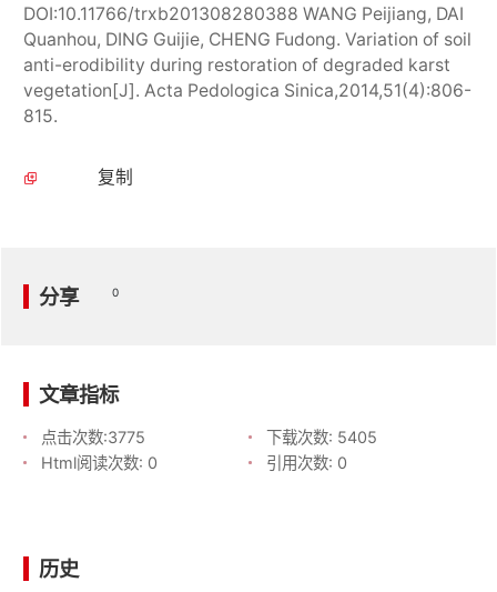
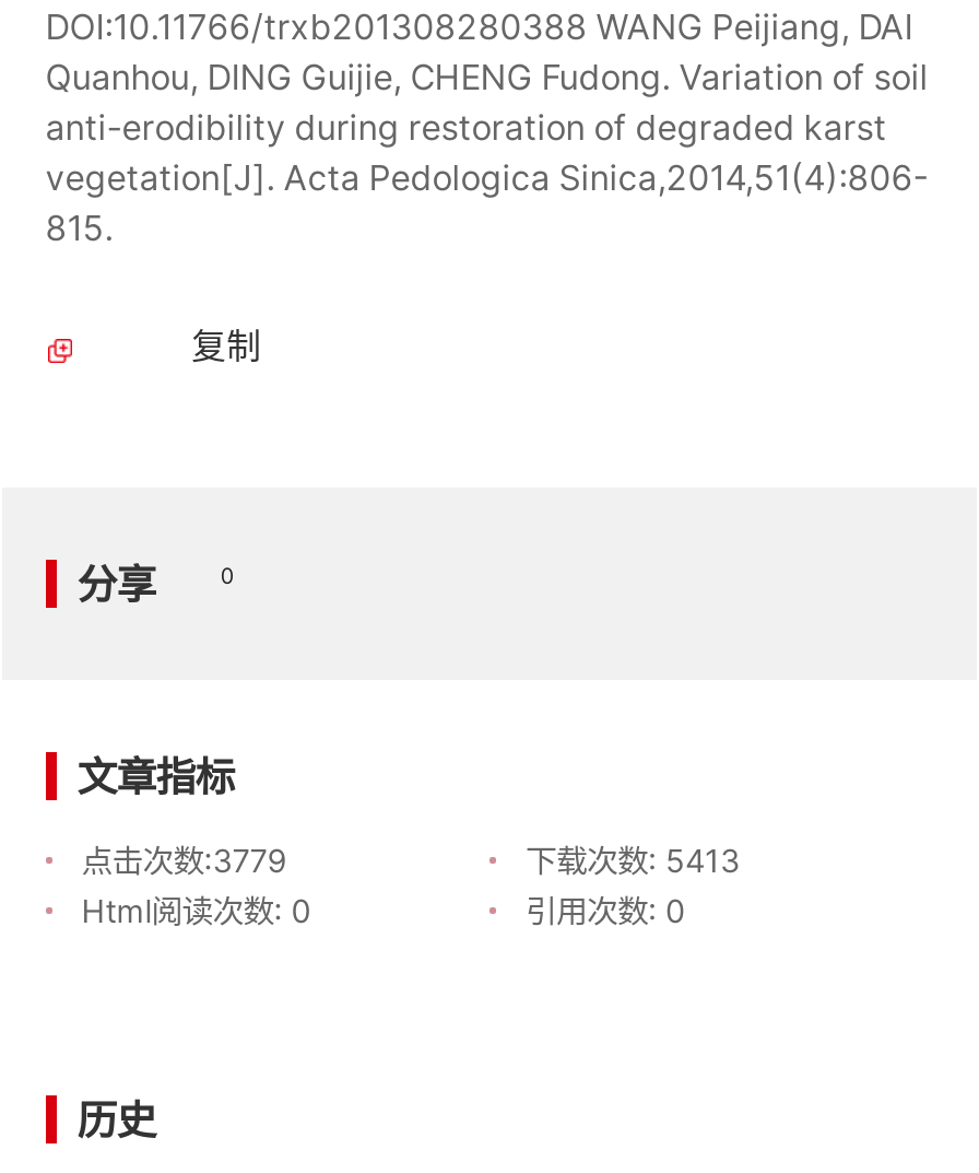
[41,428,146,447] 点击次数:3775 -> [81,842,287,879] 点击次数:3779
[267,428,378,447] 下载次数: 5405 -> [526,842,740,879] 下载次数: 5413

